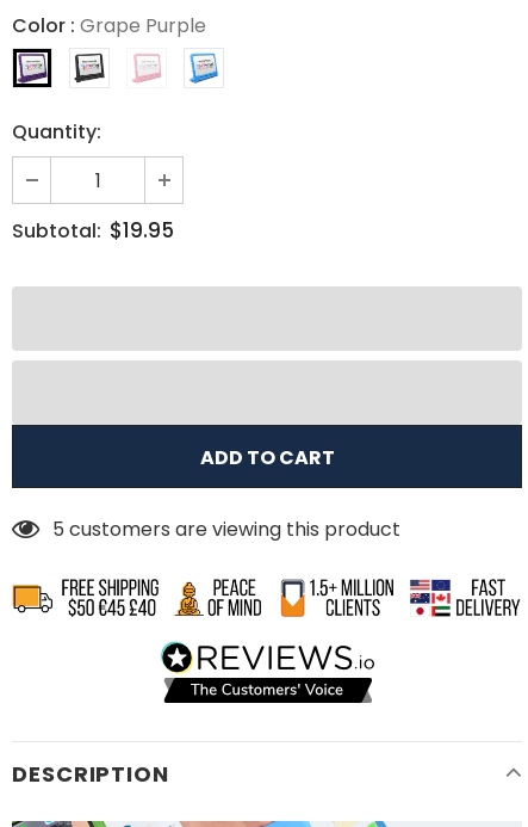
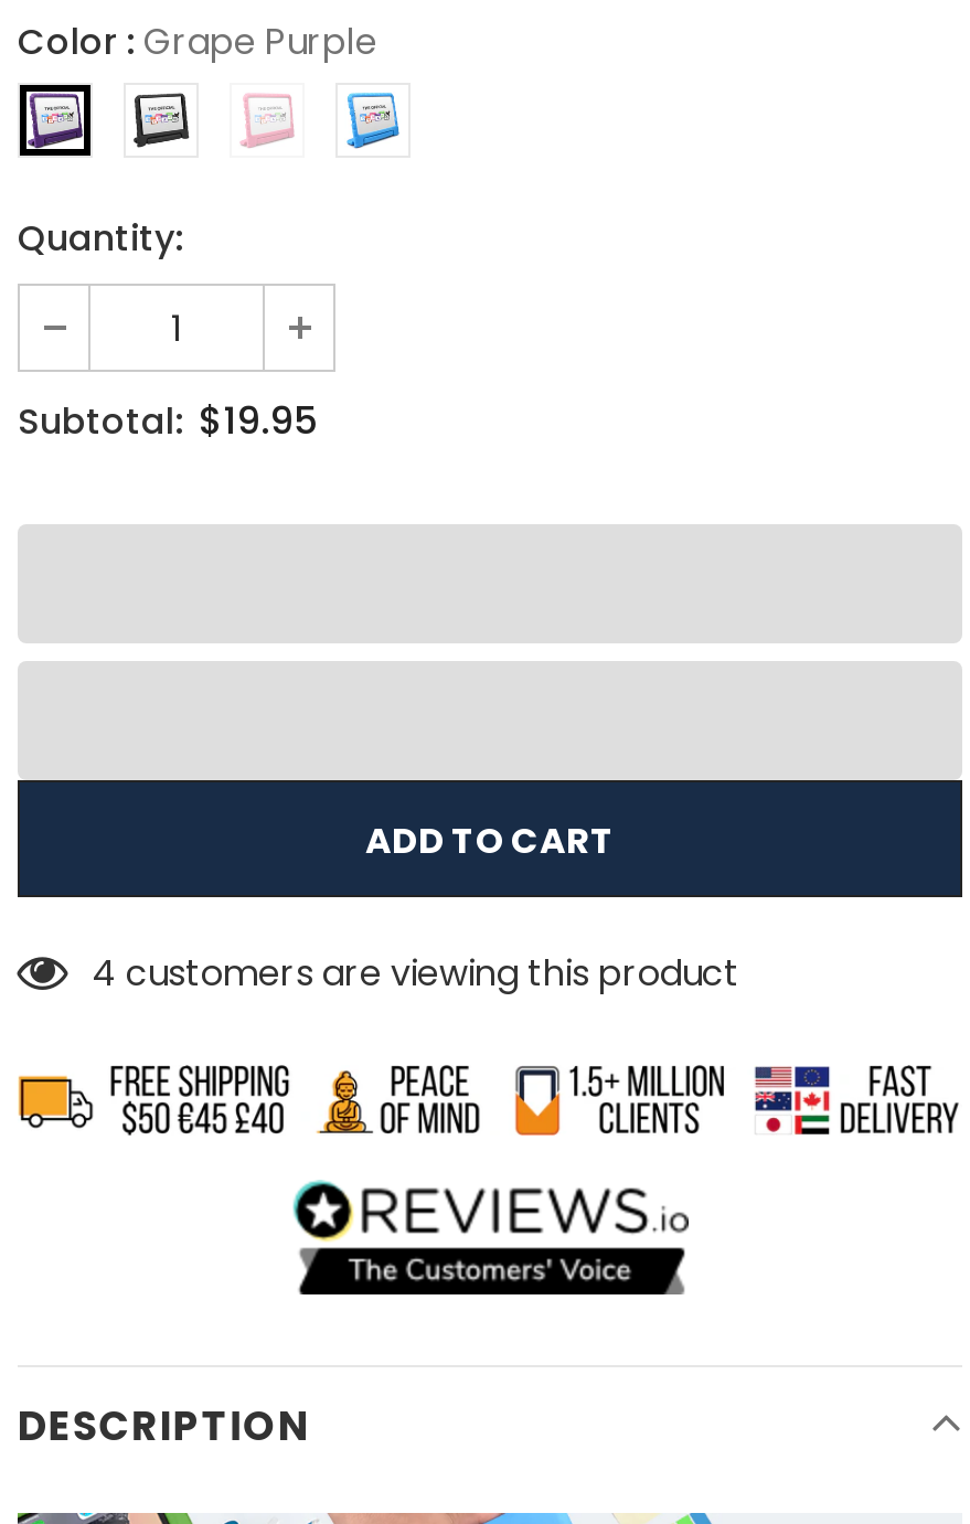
[52,516,400,543] 5 customers are viewing this product -> [93,948,739,999] 4 customers are viewing this product

